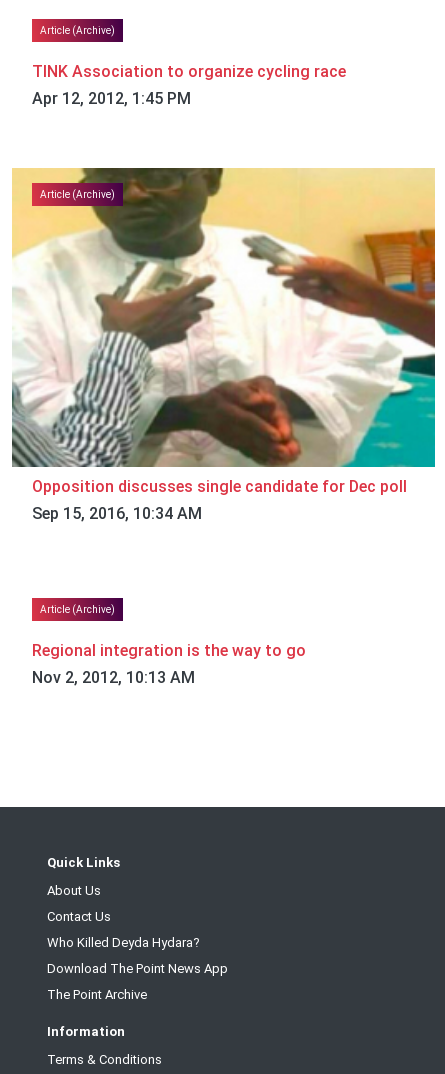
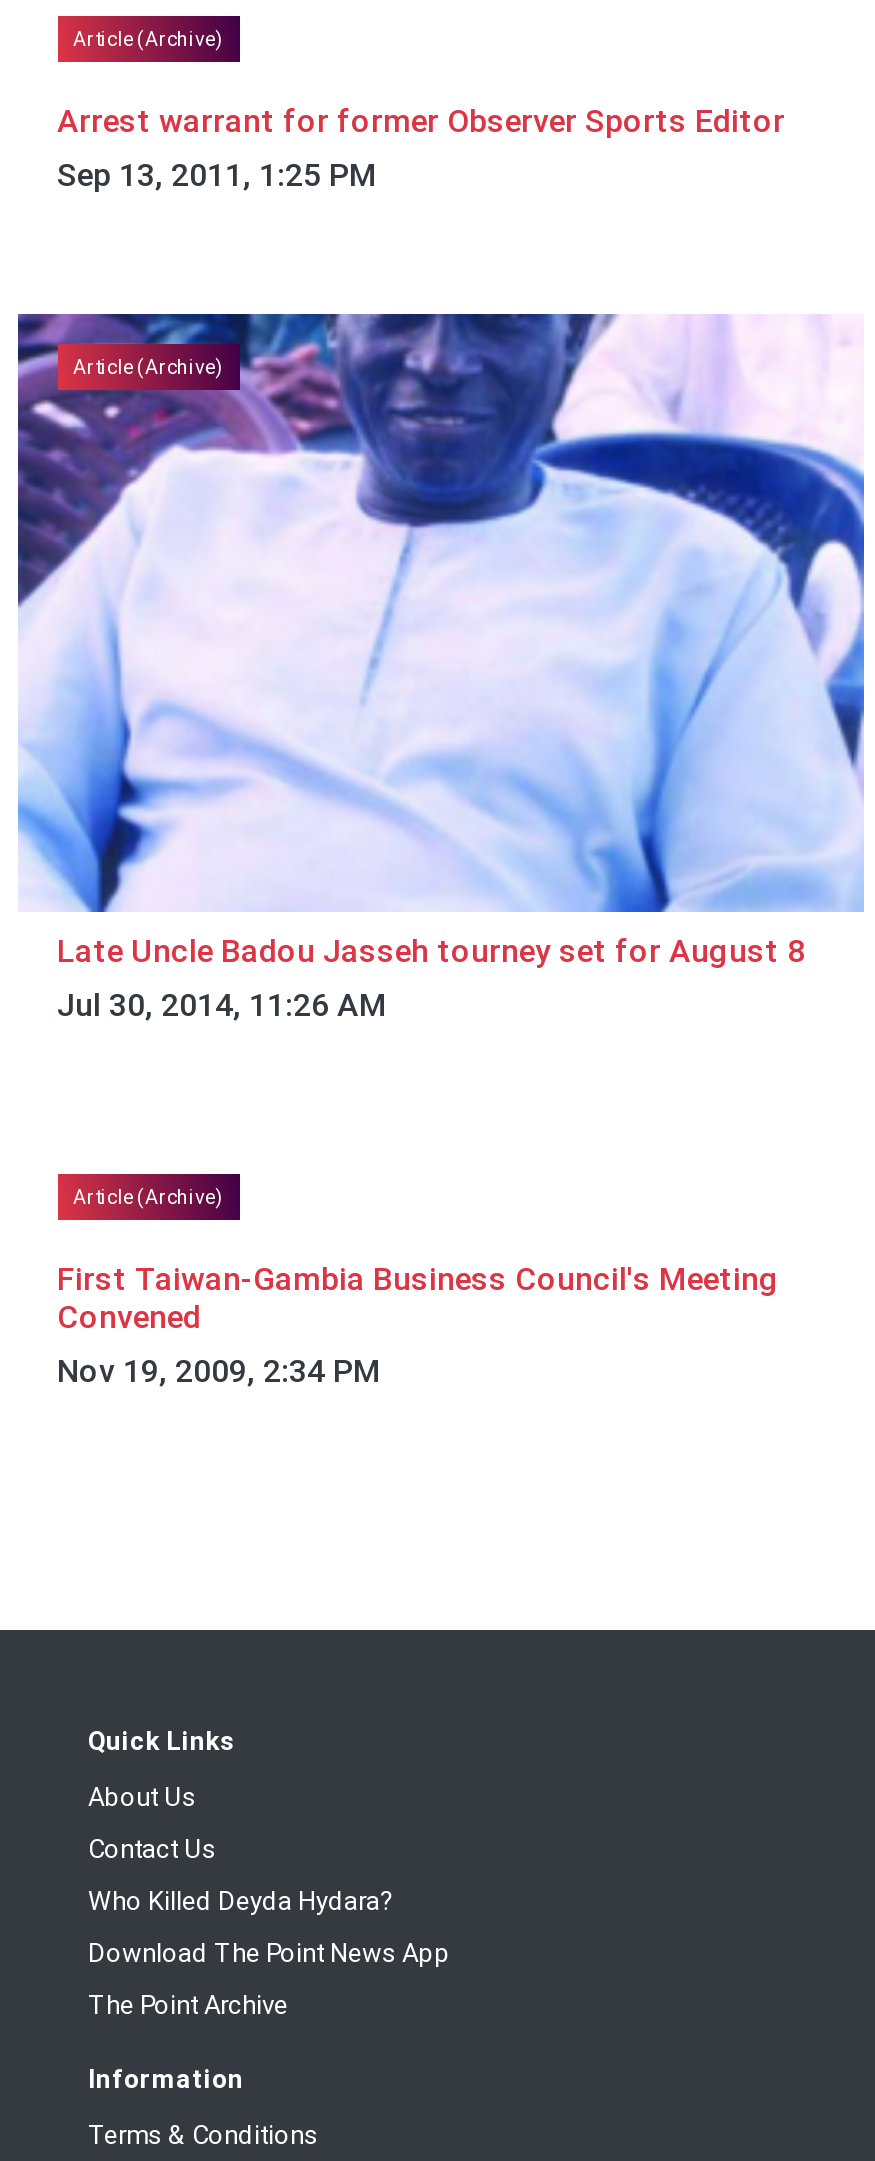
[31,62,345,108] TINK Association to organize cycling race | Apr 12, 2012, 1:45 PM -> [57,102,785,194] Arrest warrant for former Observer Sports Editor | Sep 13, 2011, 1:25 PM
[11,167,436,523] [image] | Opposition discusses single candidate for Dec poll | Sep 15, 2016, 10:34 AM -> [16,311,866,1023] [image] | Late Uncle Badou Jasseh tourney set for August 8 | Jul 30, 2014, 11:26 AM
[31,641,305,687] Regional integration is the way to go | Nov 2, 2012, 10:13 AM -> [57,1259,779,1389] First Taiwan-Gambia Business Council's Meeting | Convened | Nov 19, 2009, 2:34 PM

